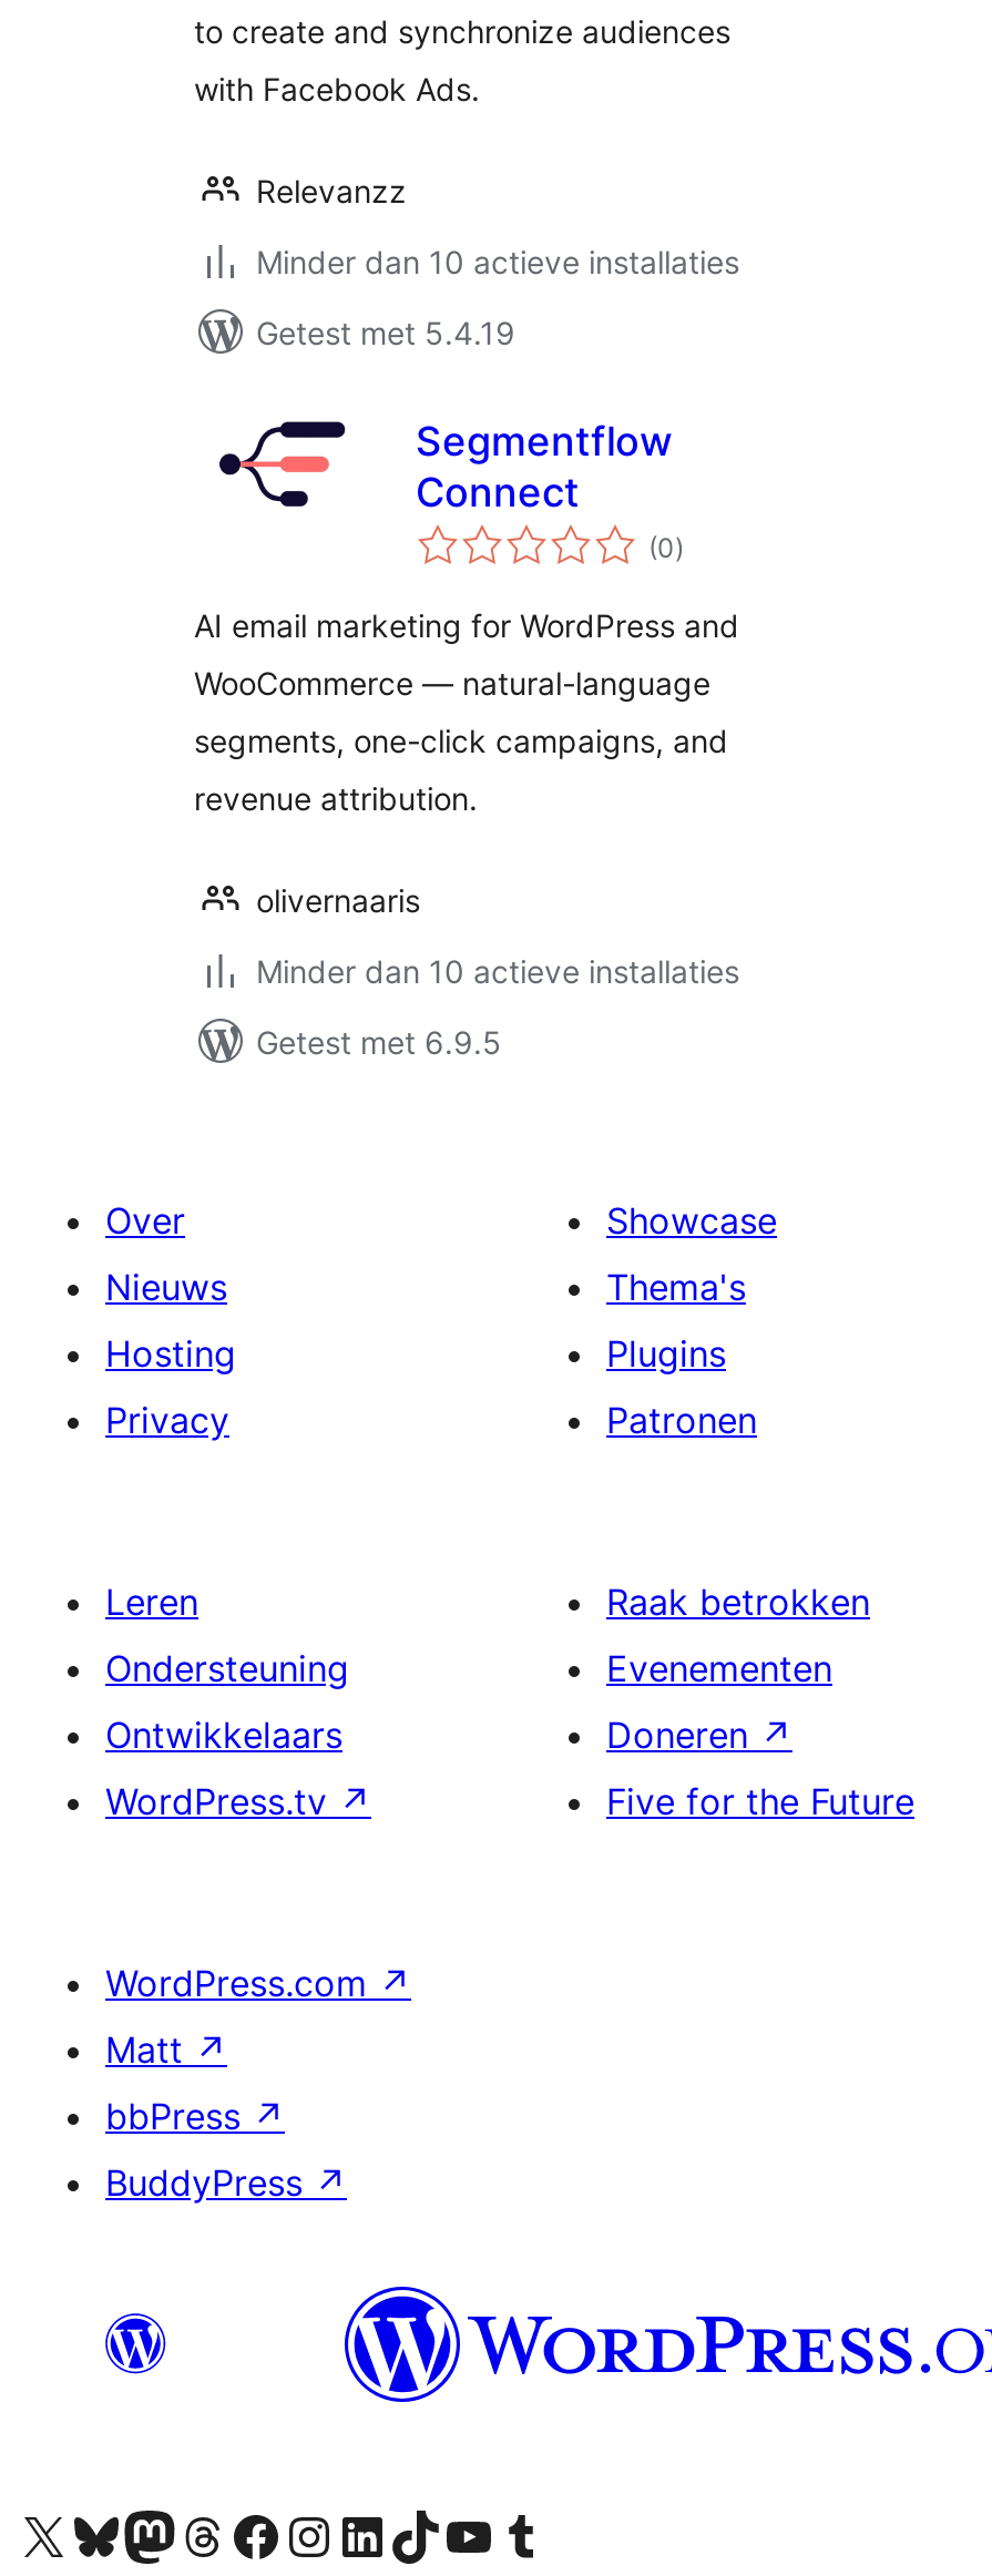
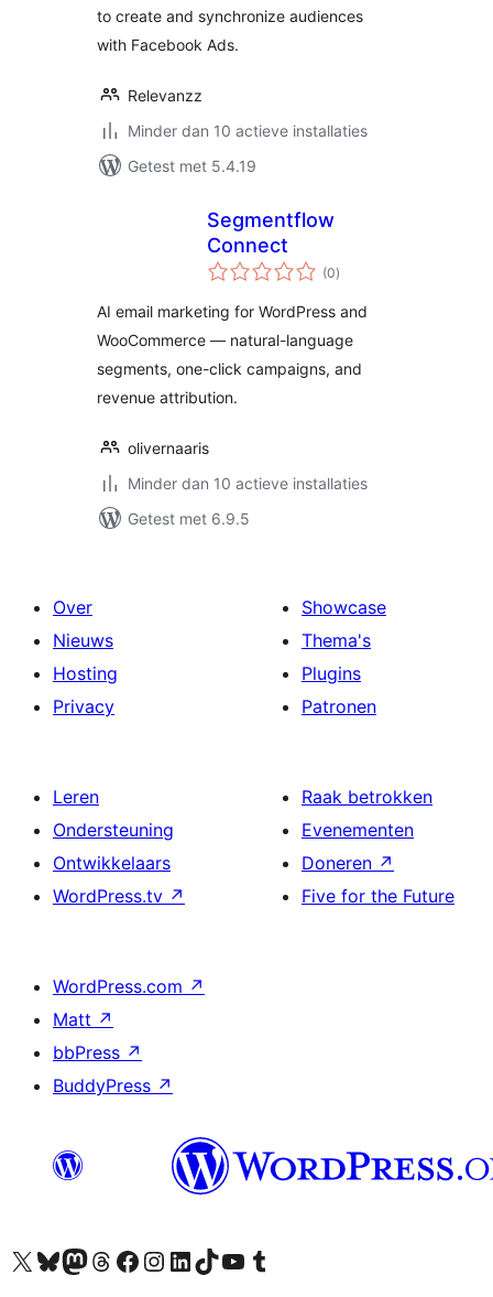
[216,418,347,509] [image] -> none

